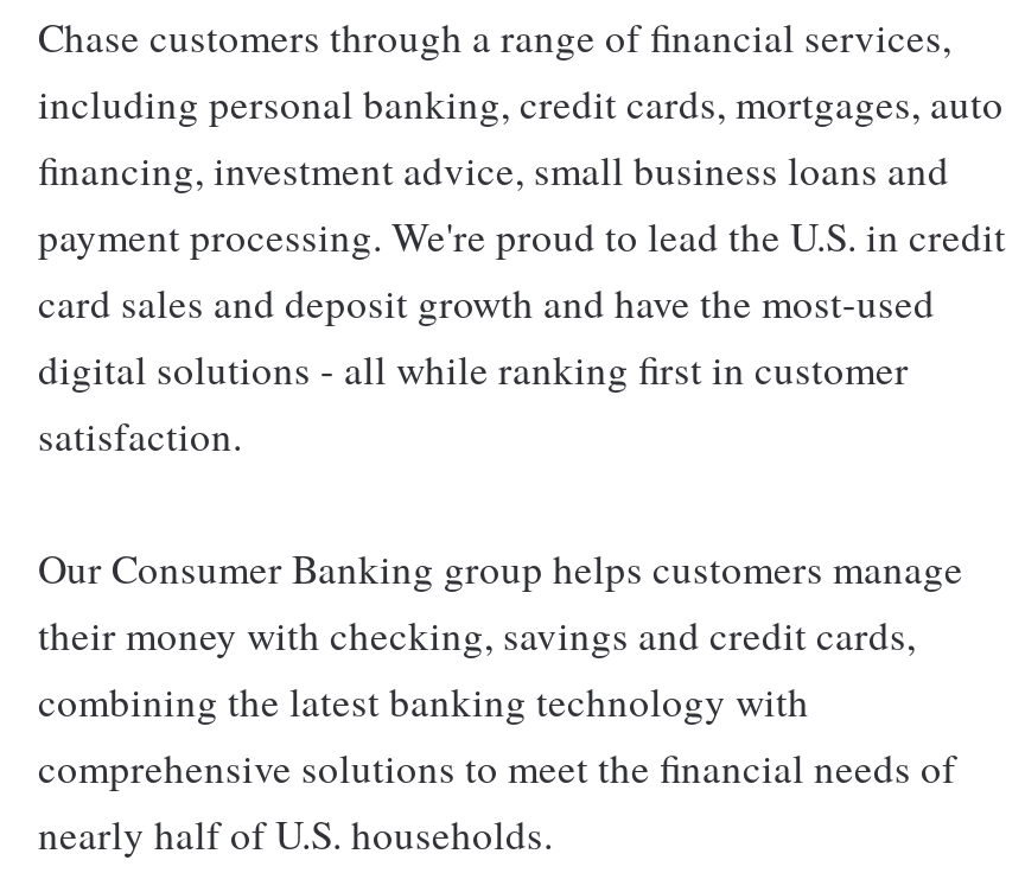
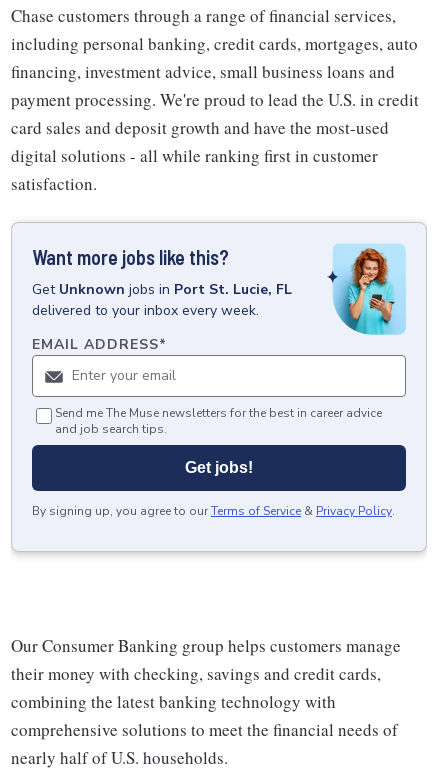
none -> [11,222,427,555] [image] | Want more jobs like this? | Get Unknown jobs in Port St. Lucie, FL | delivered to your inbox every week. | EMAIL ADDRESS*
none -> [32,405,395,519] Send me The Muse newsletters for the best in career advice | and job search tips. | Get jobs! | By signing up, you agree to our Terms of Service & Privacy Policy.

